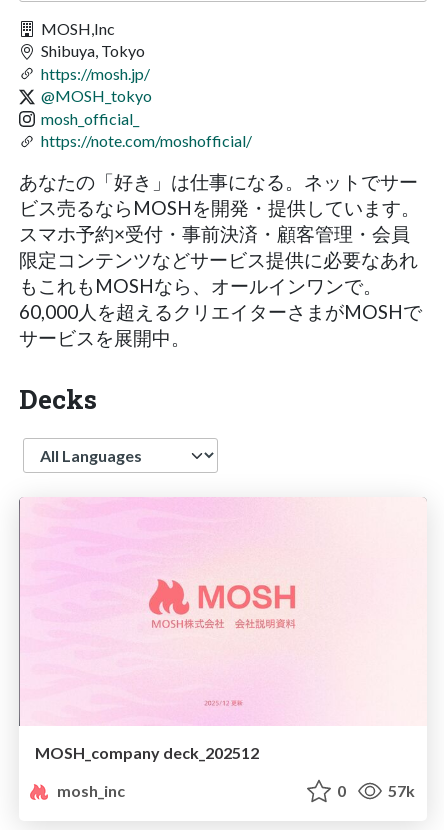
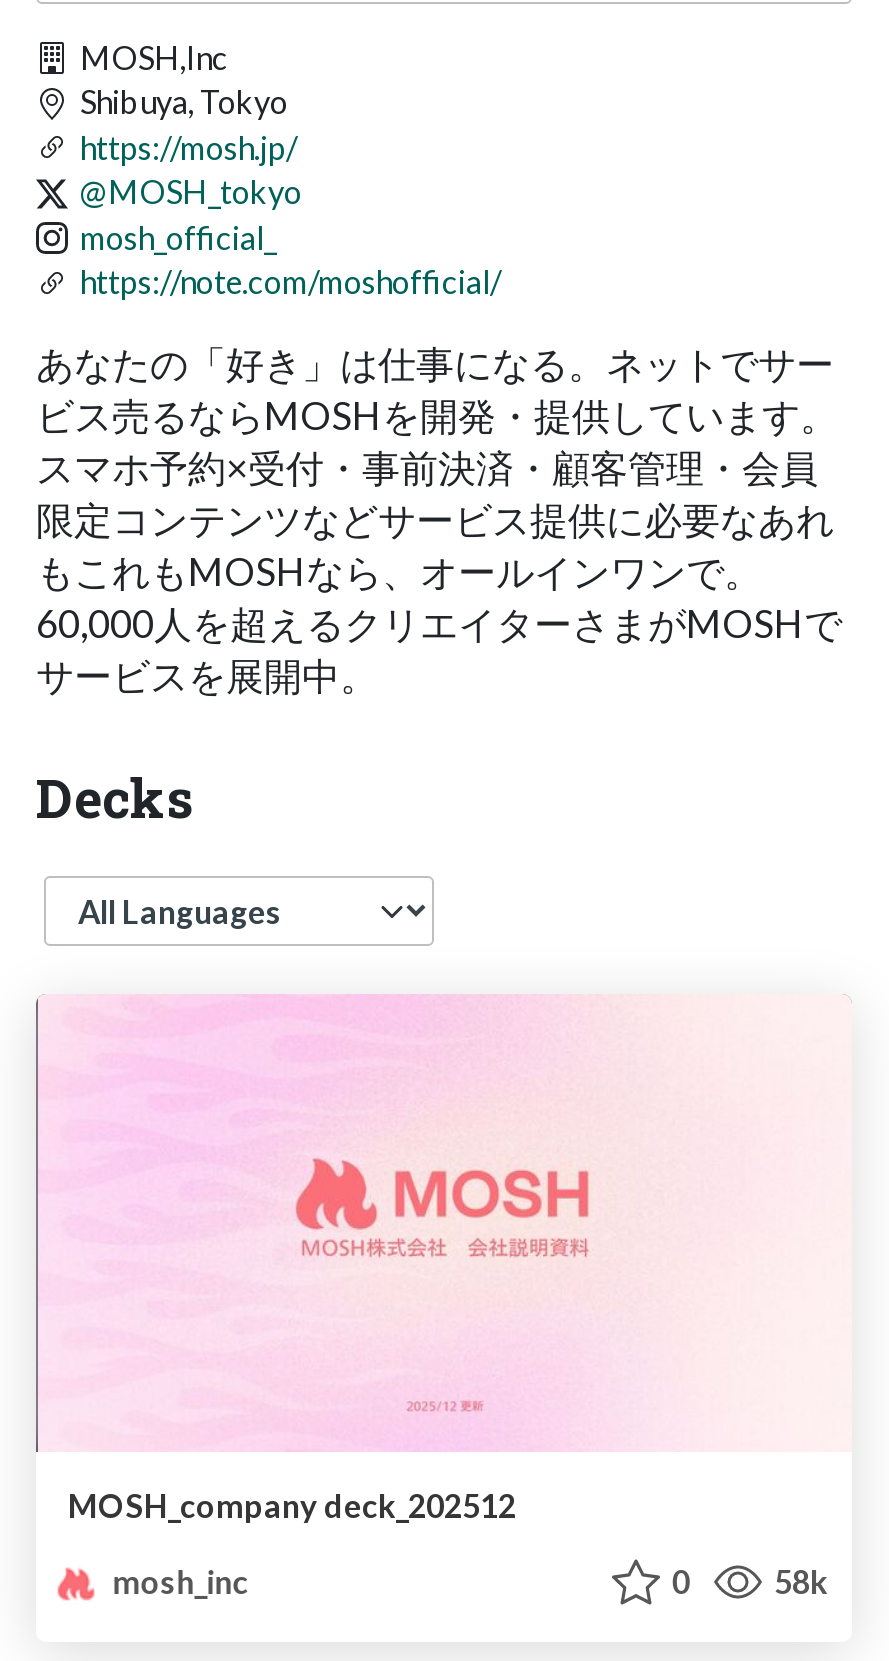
[385,781,415,800] 57k -> [768,1562,828,1600] 58k

